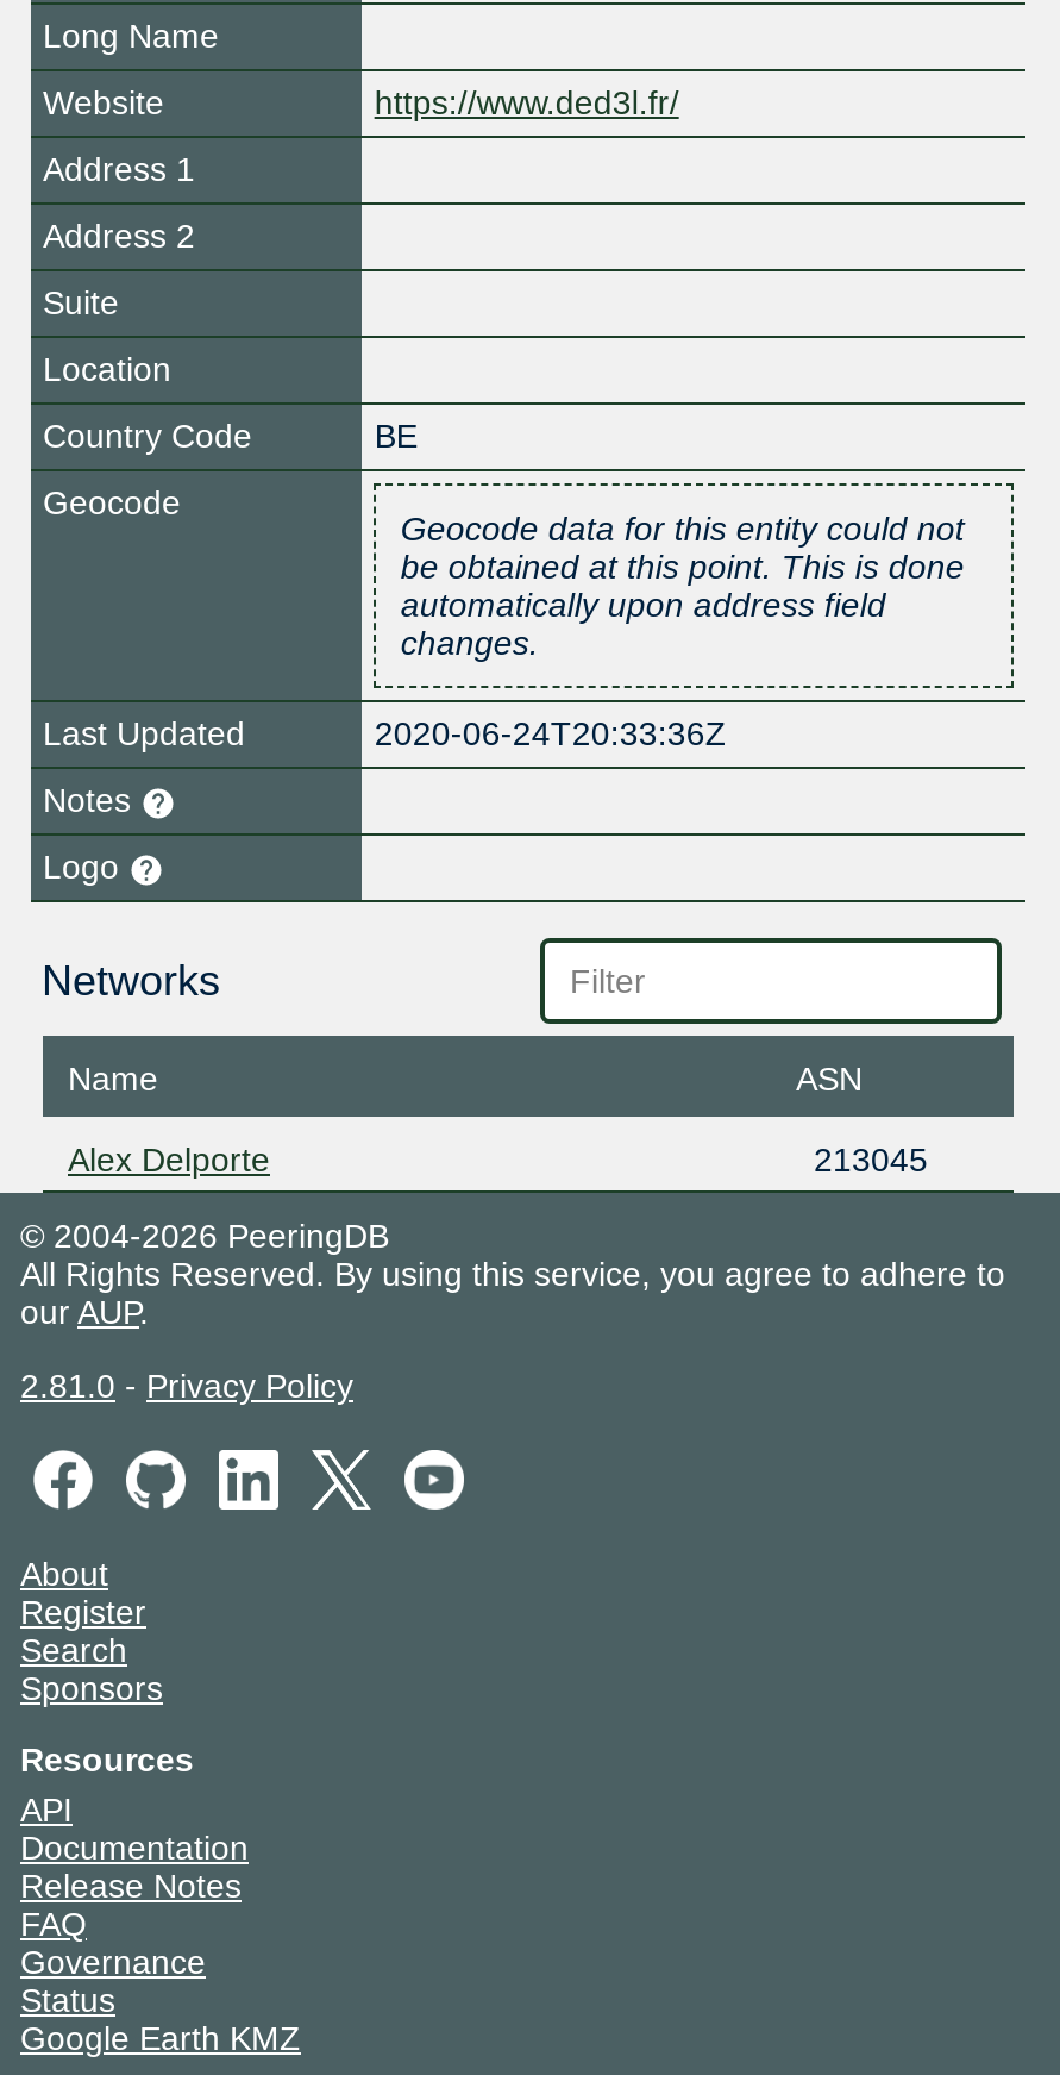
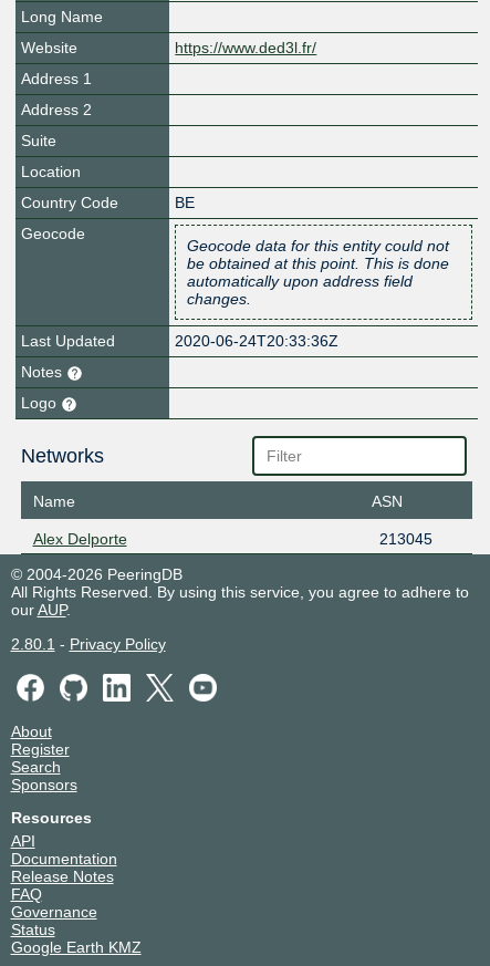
[20,1366,353,1404] 2.81.0 - Privacy Policy -> [11,635,165,653] 2.80.1 - Privacy Policy

